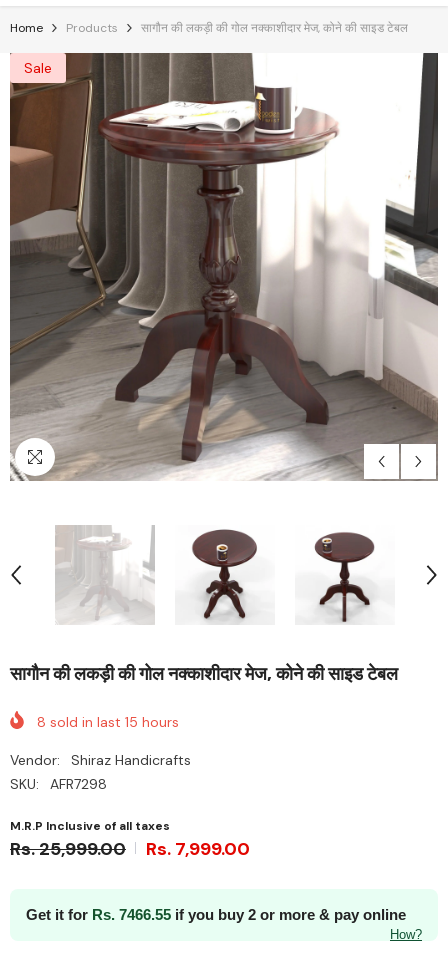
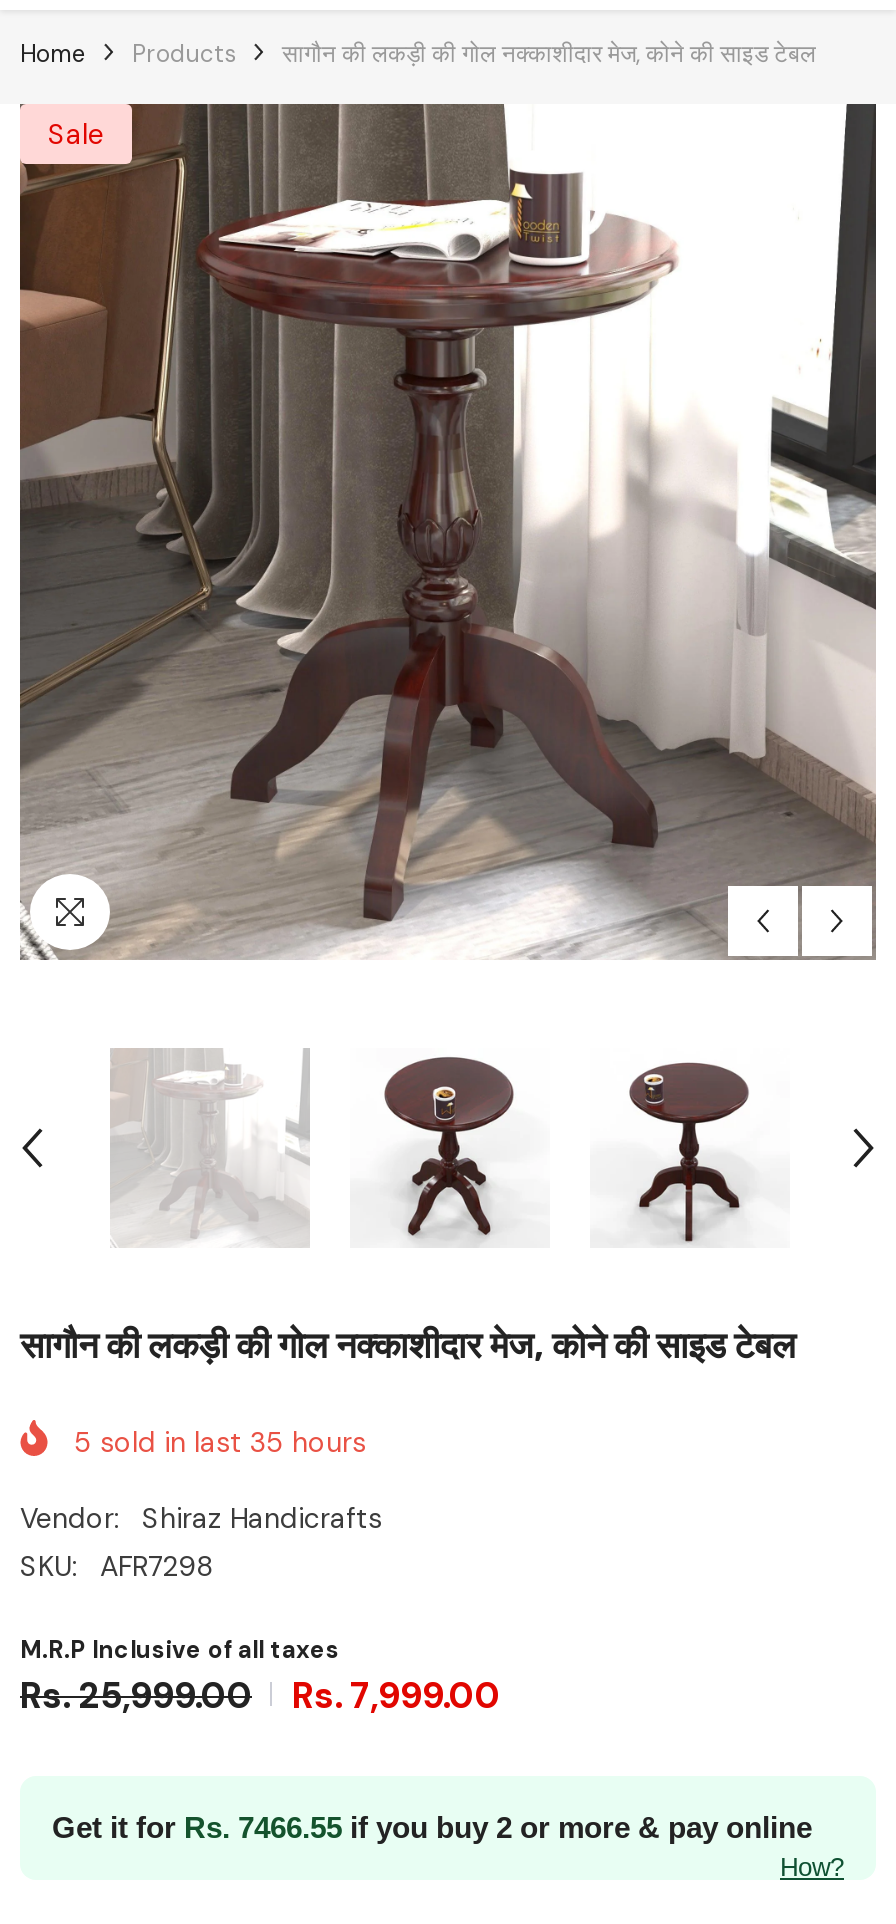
[37,713,179,731] 8 sold in last 15 hours -> [74,1424,366,1460] 5 sold in last 35 hours

